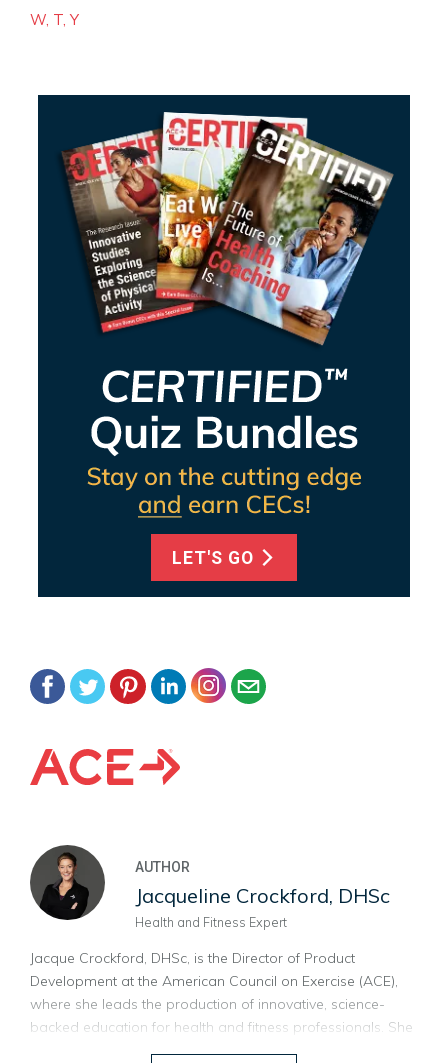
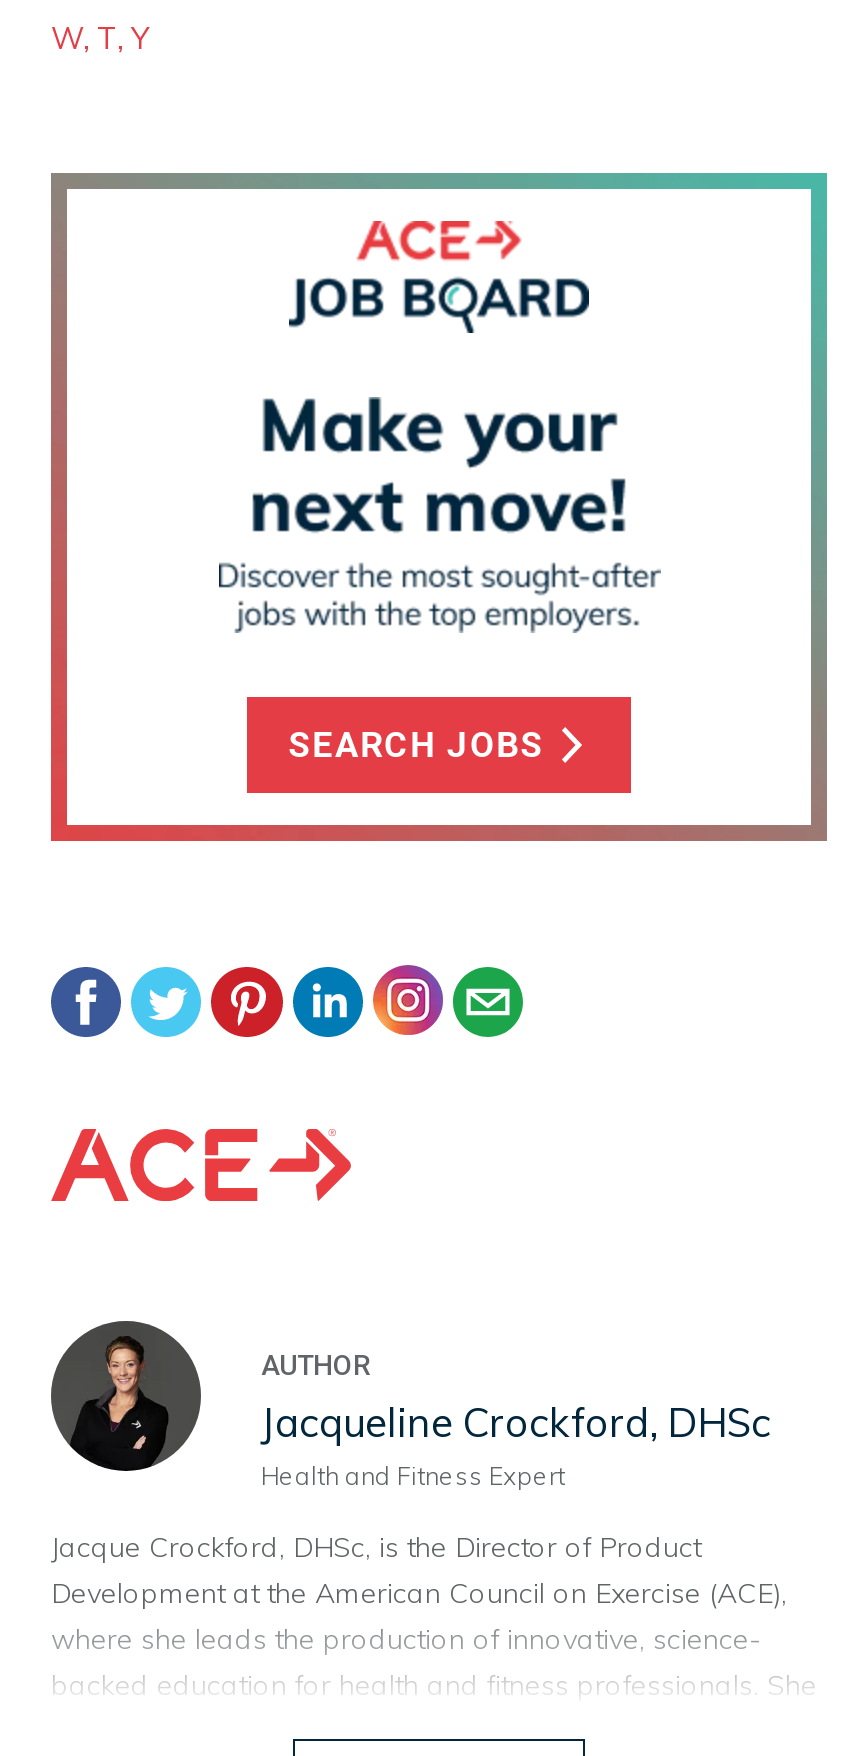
[30,94,418,601] [image] | LET'S GO -> [49,171,829,843] [image] | SEARCH JOBS

